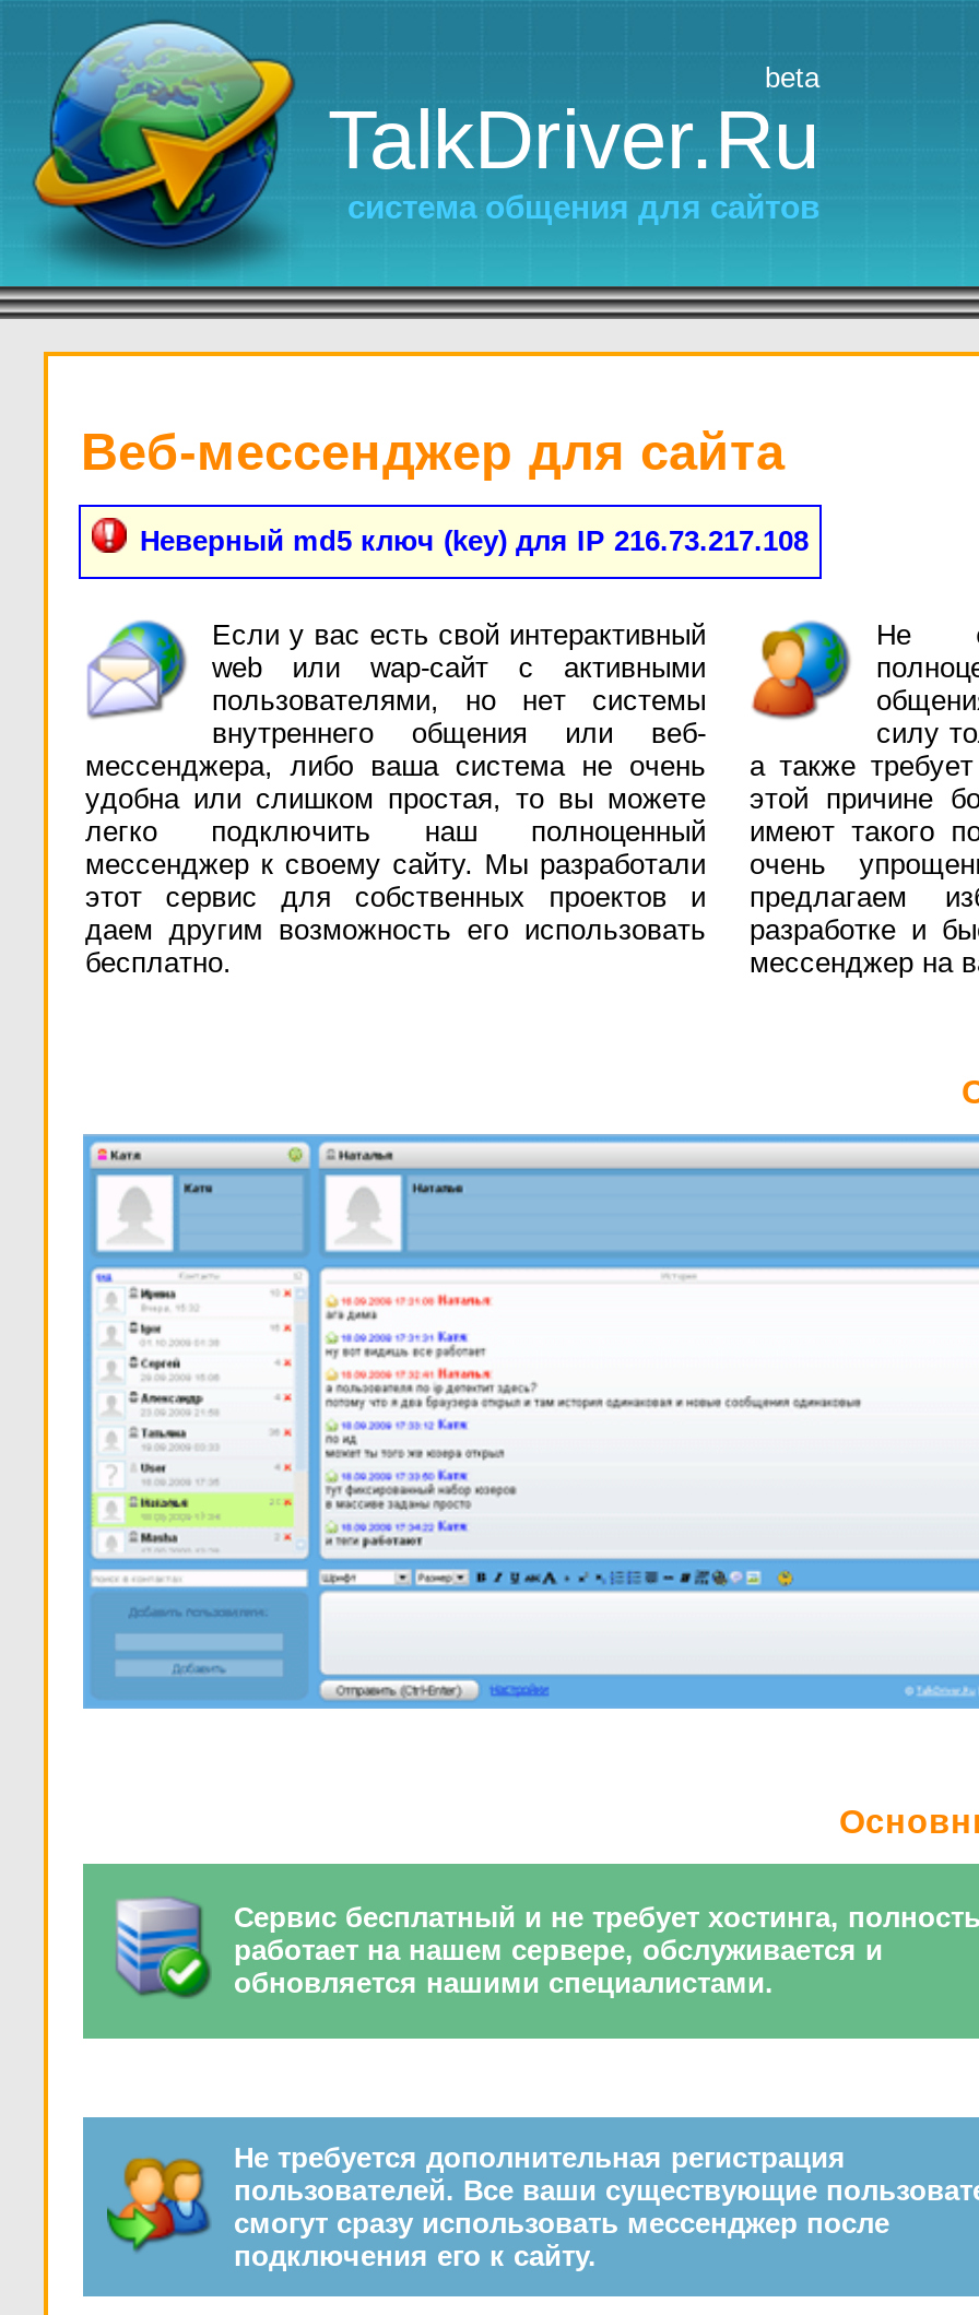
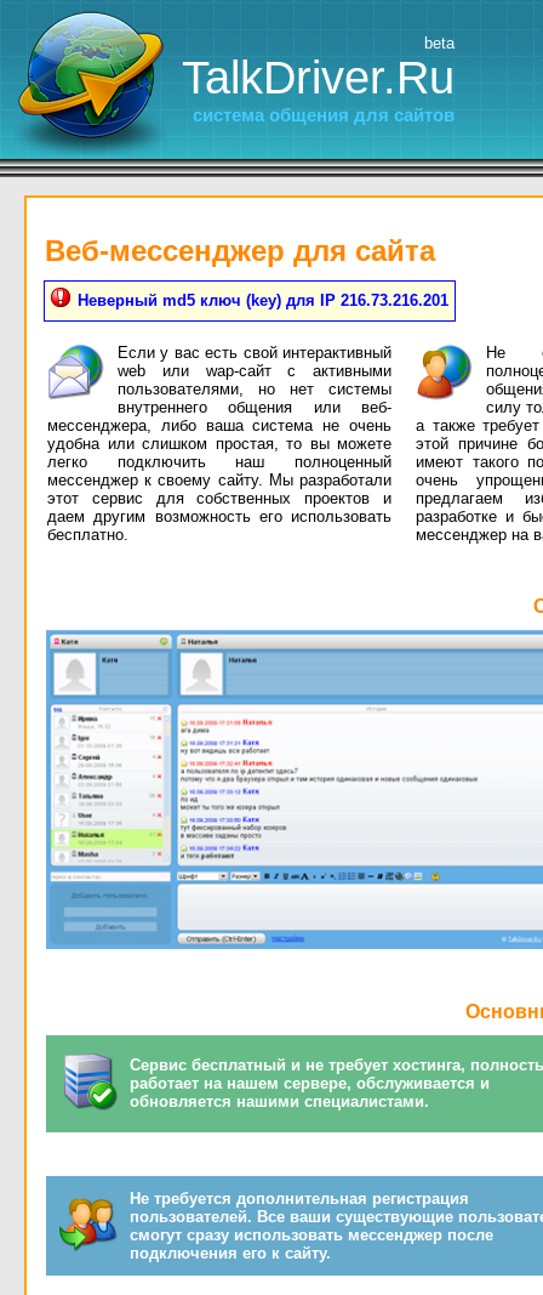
[140,524,809,557] Неверный md5 ключ (key) для IP 216.73.217.108 -> [78,291,448,309] Неверный md5 ключ (key) для IP 216.73.216.201

